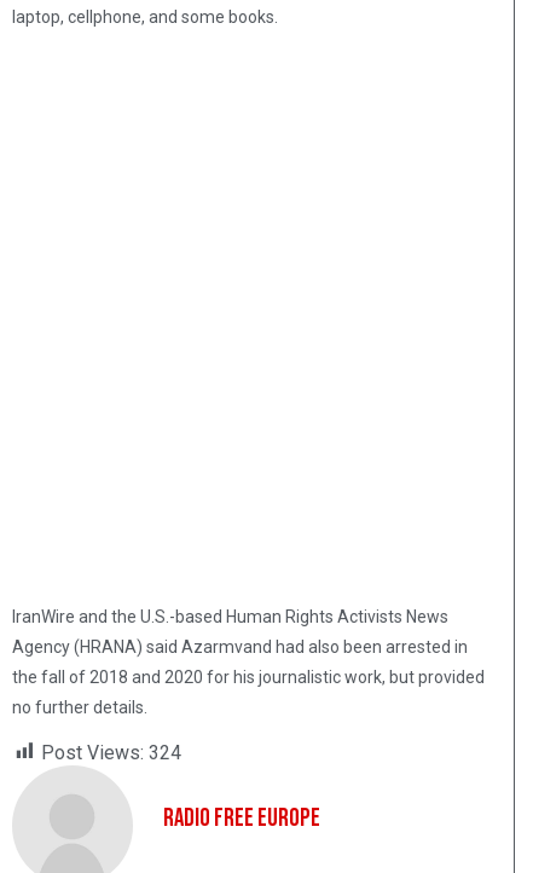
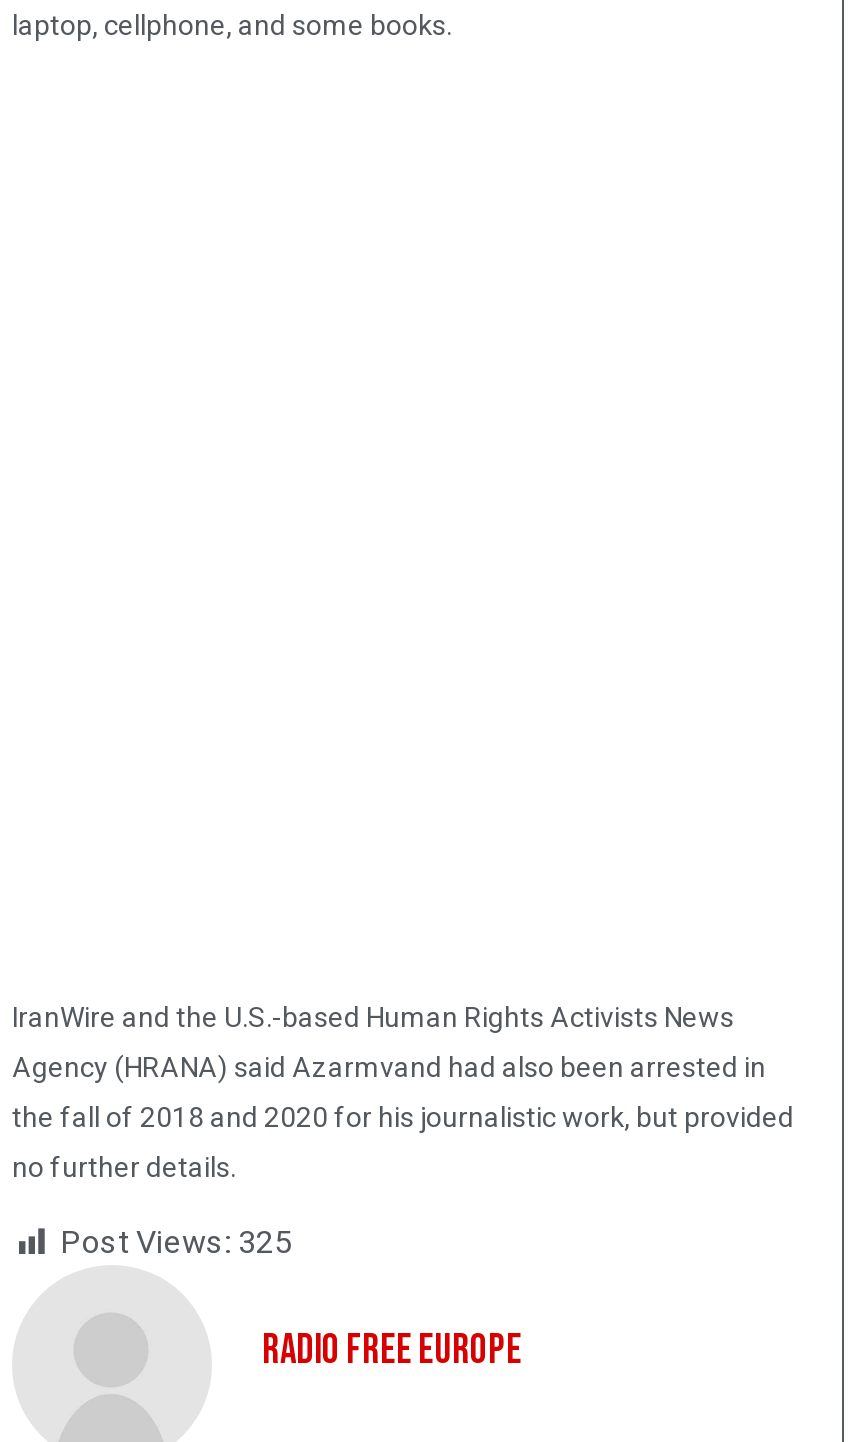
[41,741,181,764] Post Views: 324 -> [60,1223,292,1261] Post Views: 325

